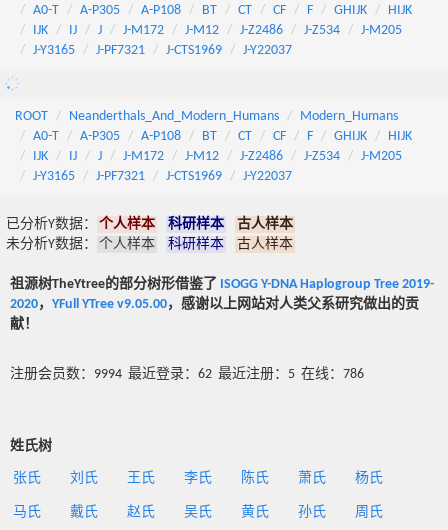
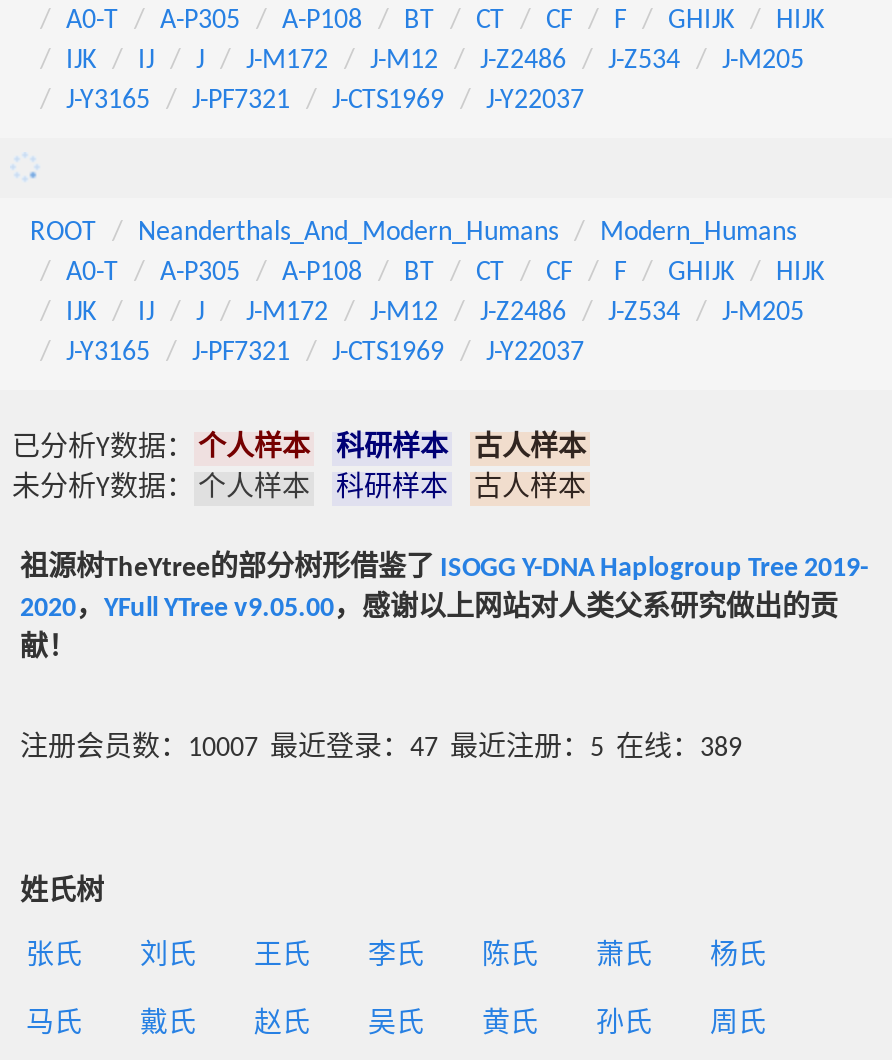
[10,367,364,382] 注册会员数：9994 最近登录：62 最近注册：5 在线：786 -> [20,734,742,764] 注册会员数：10007 最近登录：47 最近注册：5 在线：389

